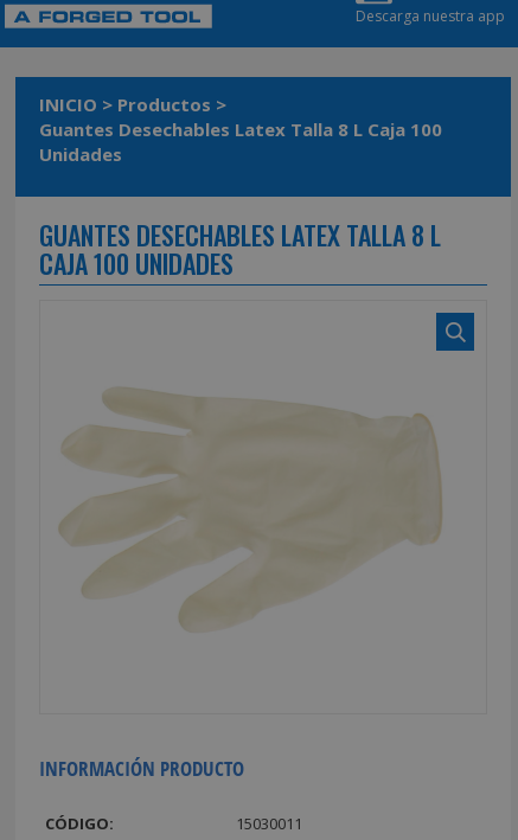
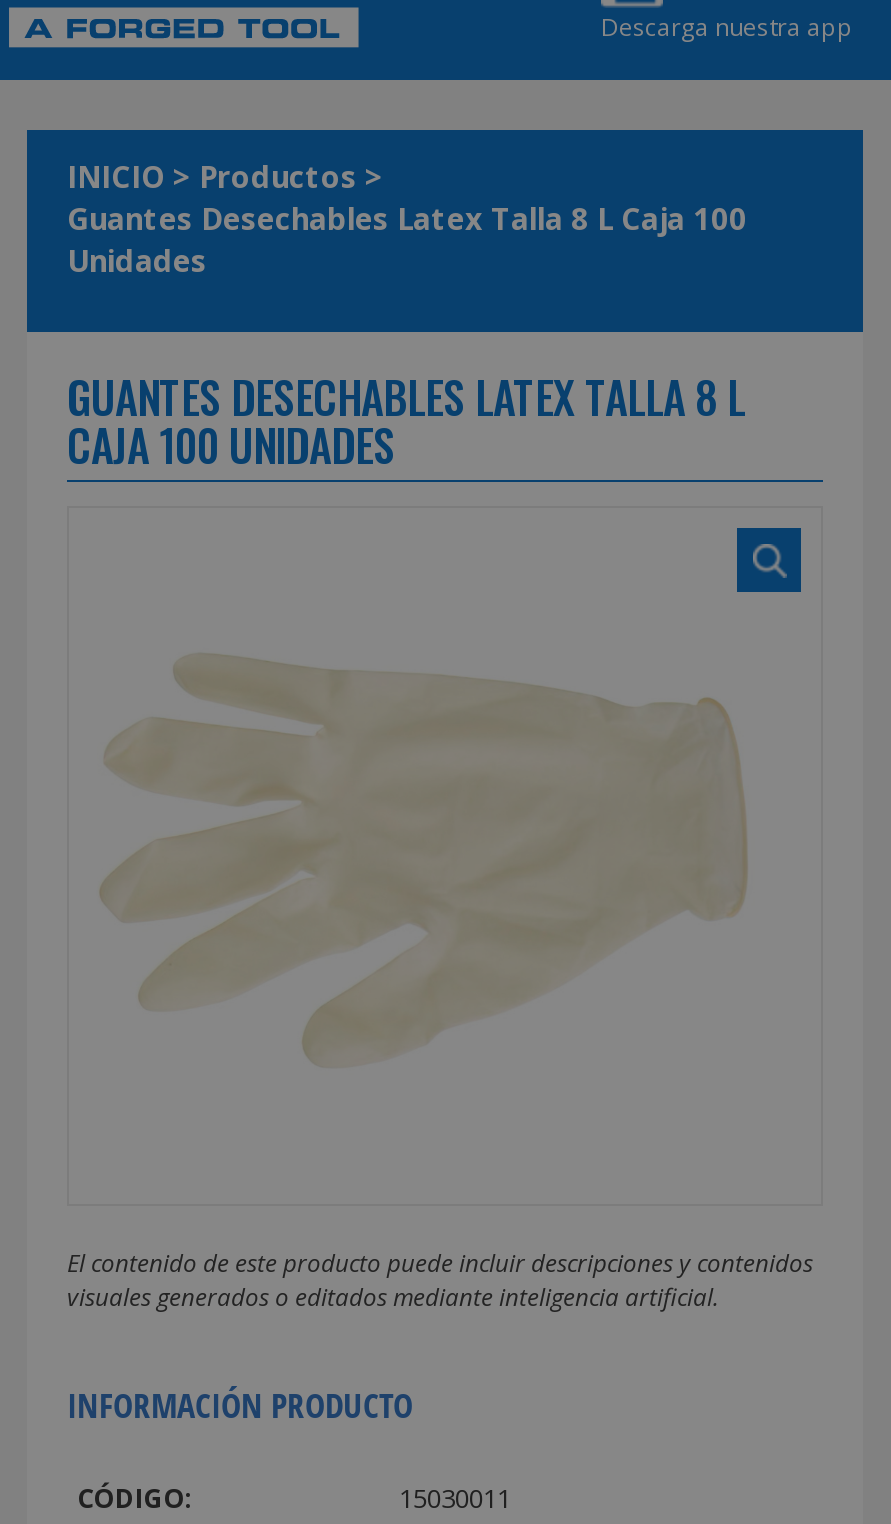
none -> [67,1245,813,1313] El contenido de este producto puede incluir descripciones y contenidos | visuales generados o editados mediante inteligencia artificial.

